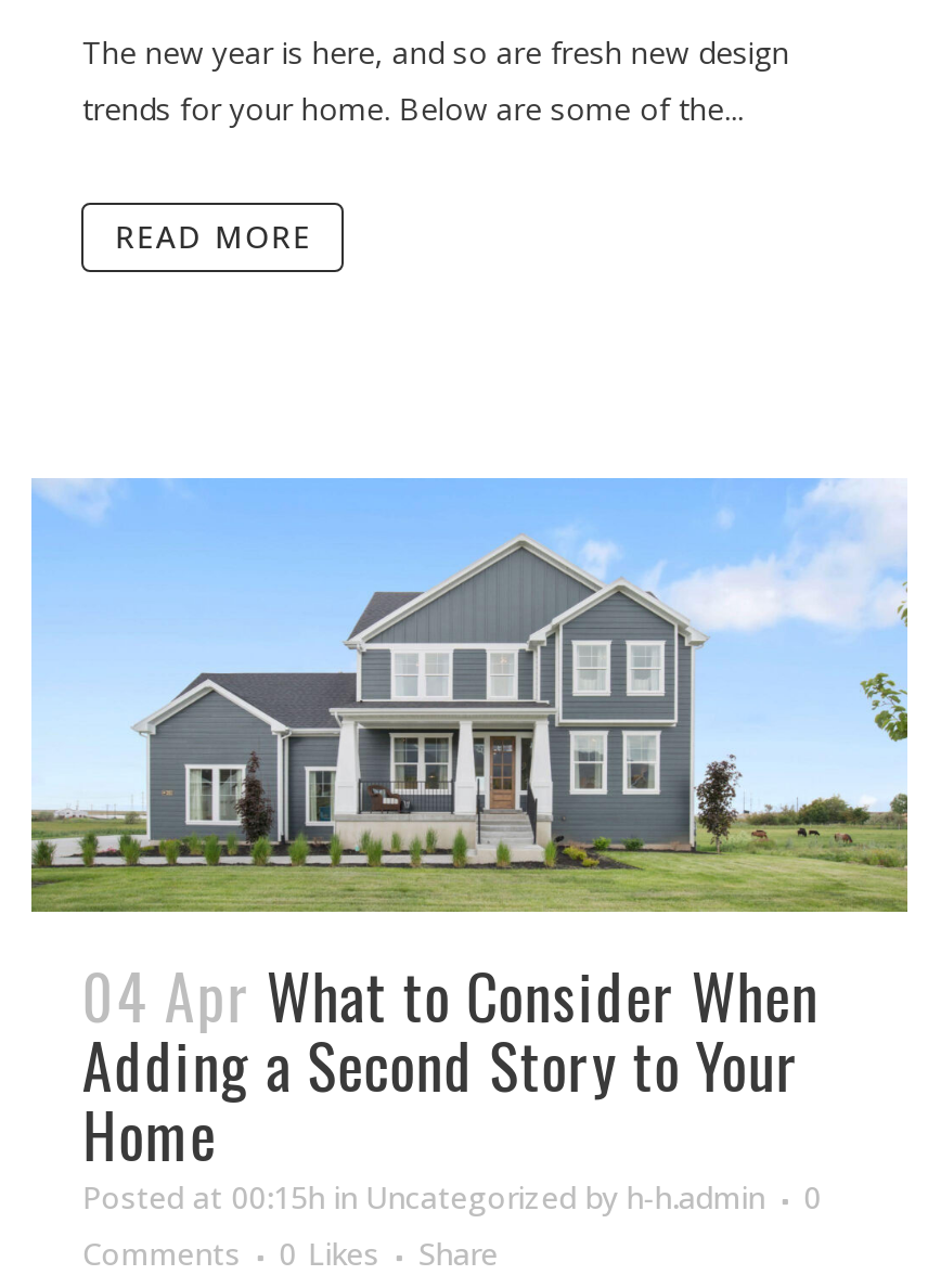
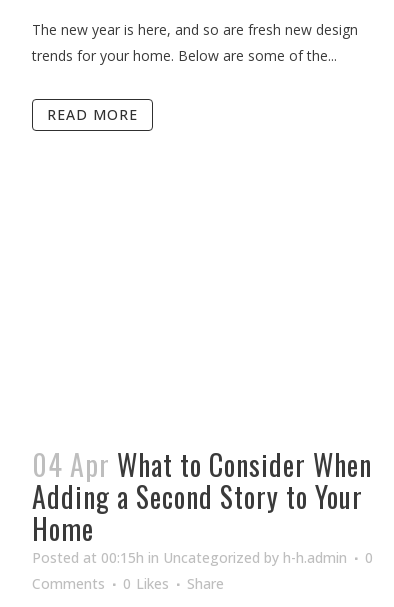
[29,475,910,915] [image] -> none

